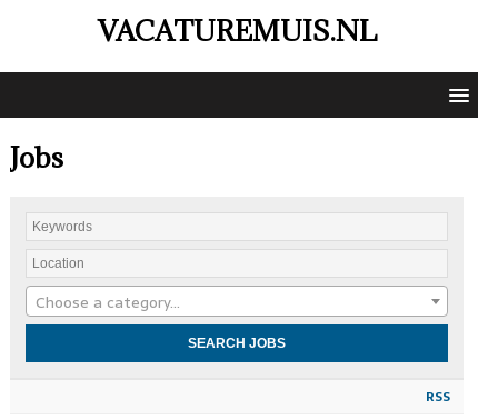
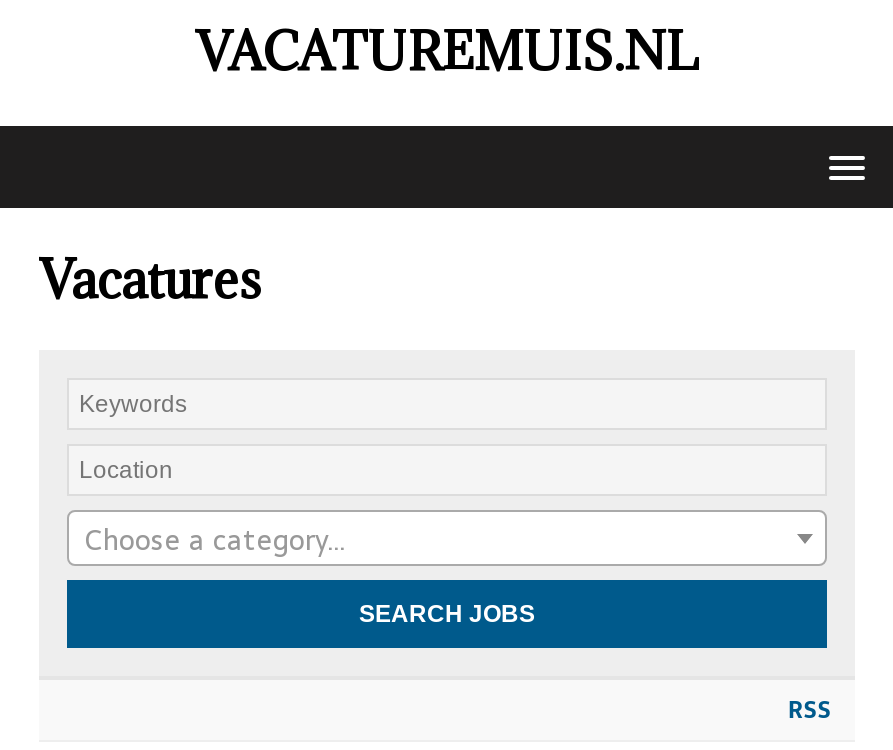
[10,139,63,176] Jobs -> [39,246,261,312] Vacatures

